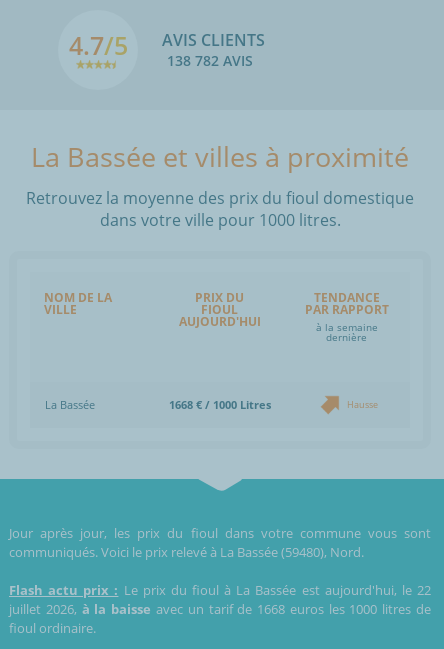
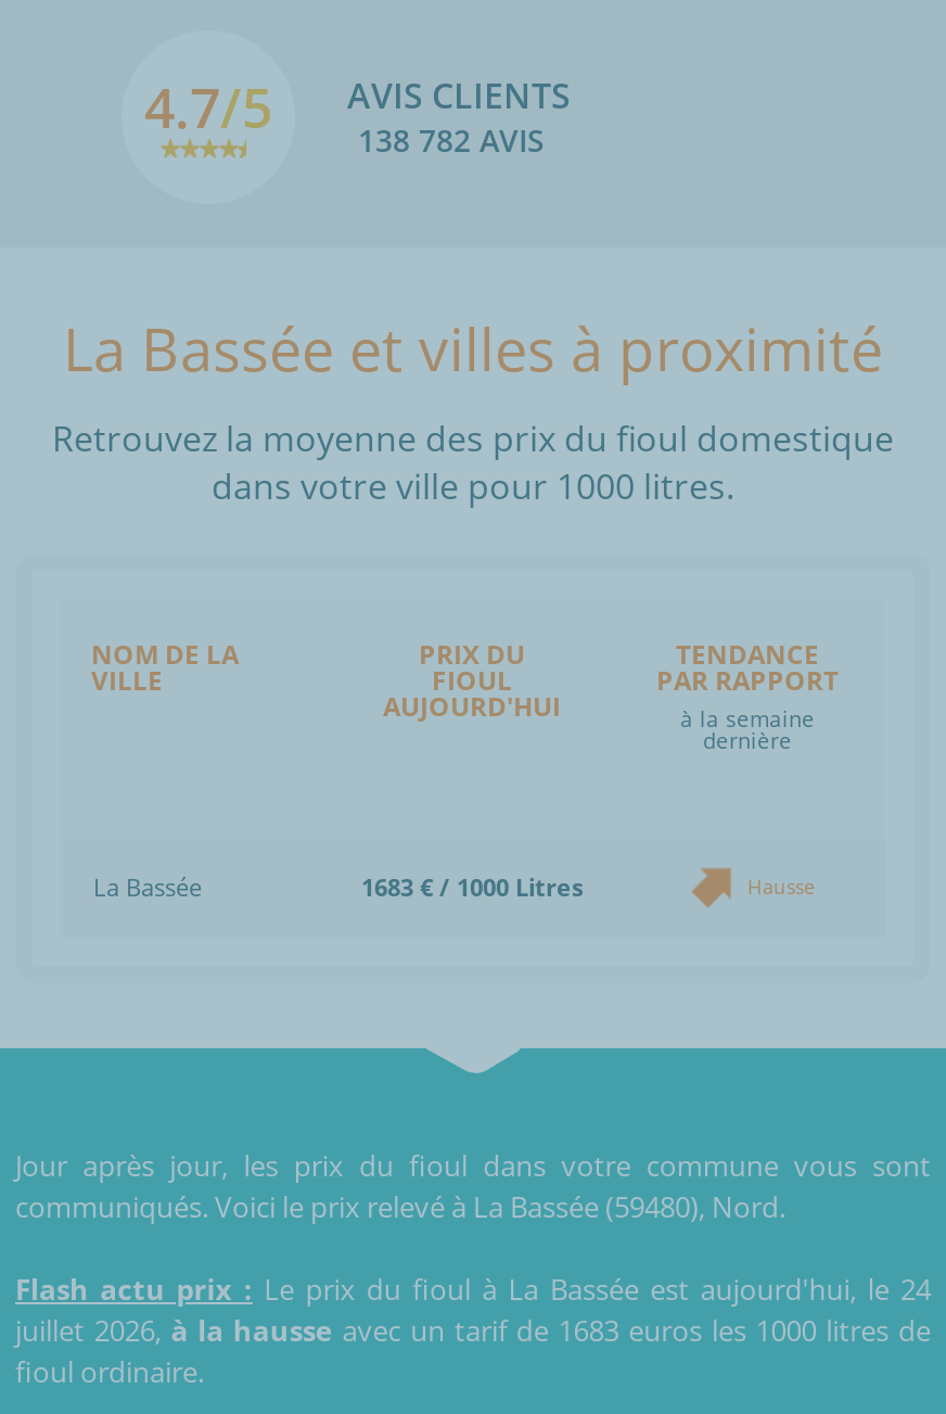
[168,397,270,412] 1668 € / 1000 Litres -> [361,870,583,902] 1683 € / 1000 Litres
[9,581,431,599] Flash actu prix : Le prix du fioul à La Bassée est aujourd'hui, le 22 -> [15,1269,931,1308] Flash actu prix : Le prix du fioul à La Bassée est aujourd'hui, le 24
[9,600,431,618] juillet 2026, à la baisse avec un tarif de 1668 euros les 1000 litres de -> [15,1310,931,1350] juillet 2026, à la hausse avec un tarif de 1683 euros les 1000 litres de

